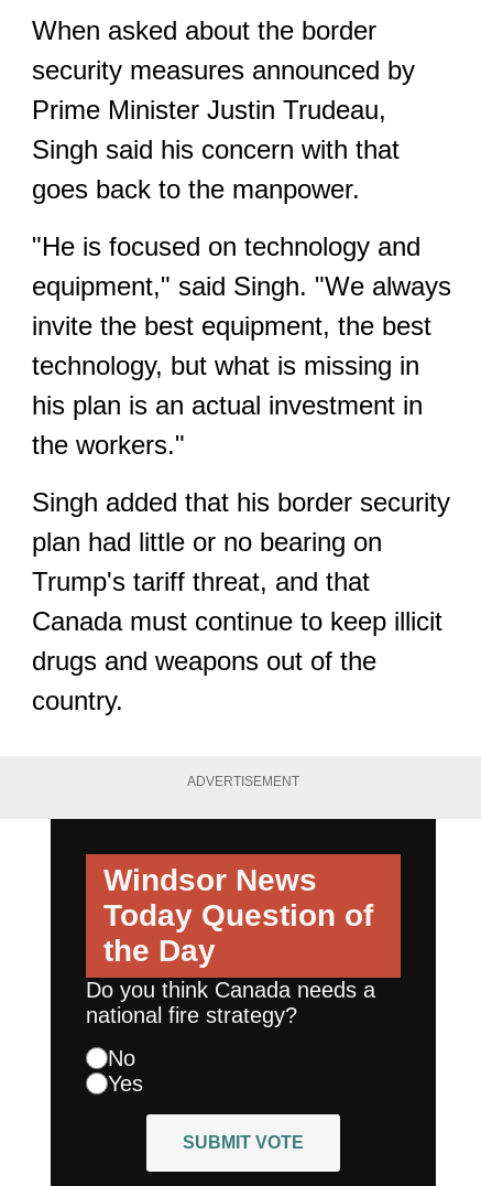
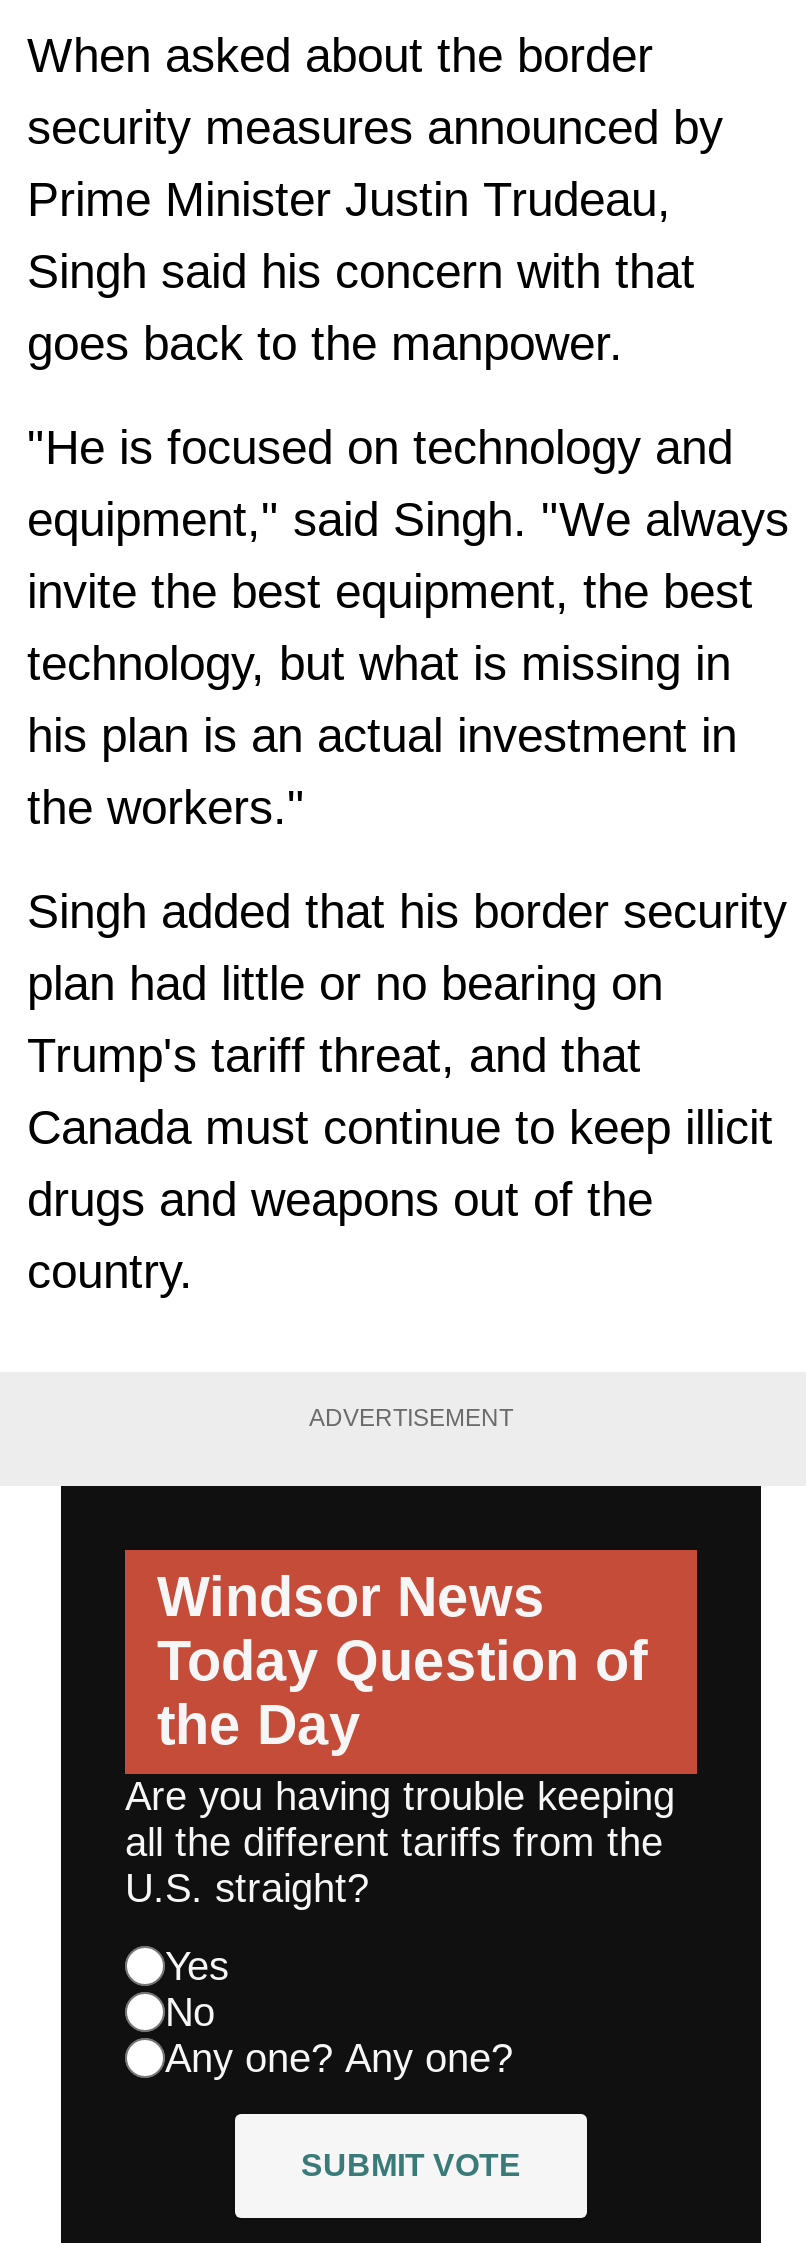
[86,977,375,1027] Do you think Canada needs a | national fire strategy? -> [125,1774,675,1988] Are you having trouble keeping | all the different tariffs from the | U.S. straight? | Yes
[108,1071,143,1095] Yes -> [165,2036,513,2080] Any one? Any one?

